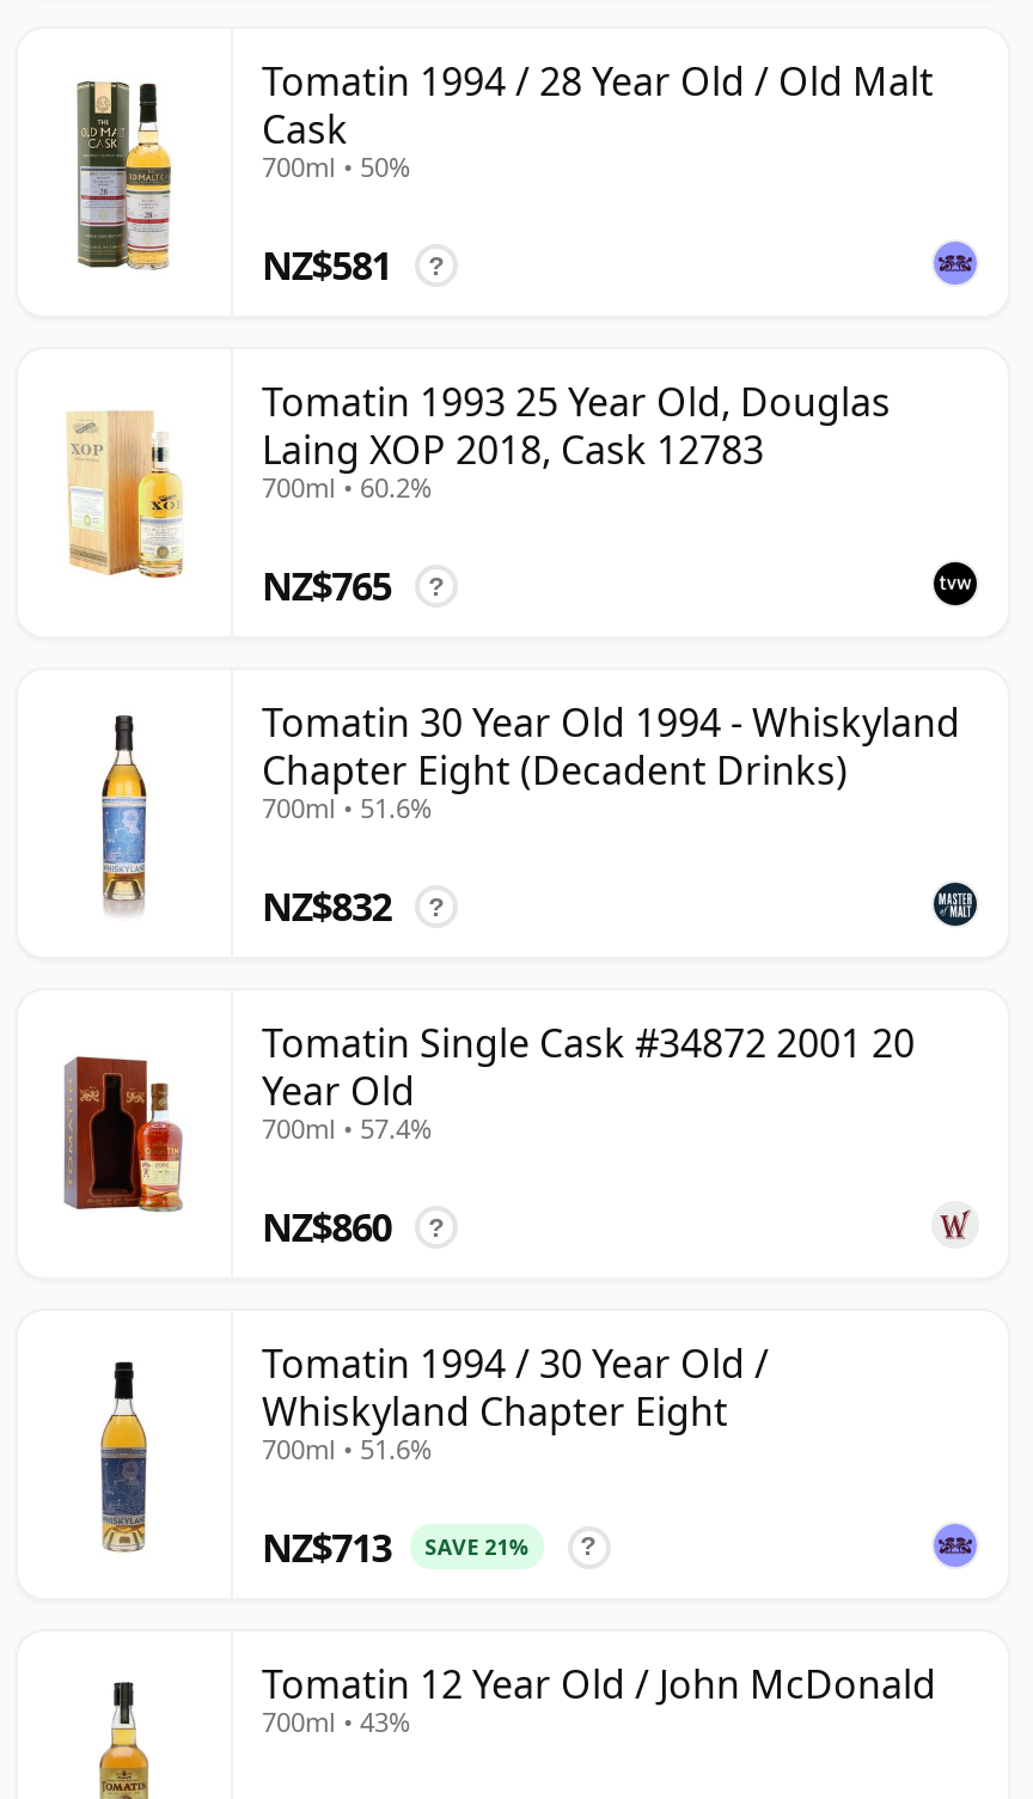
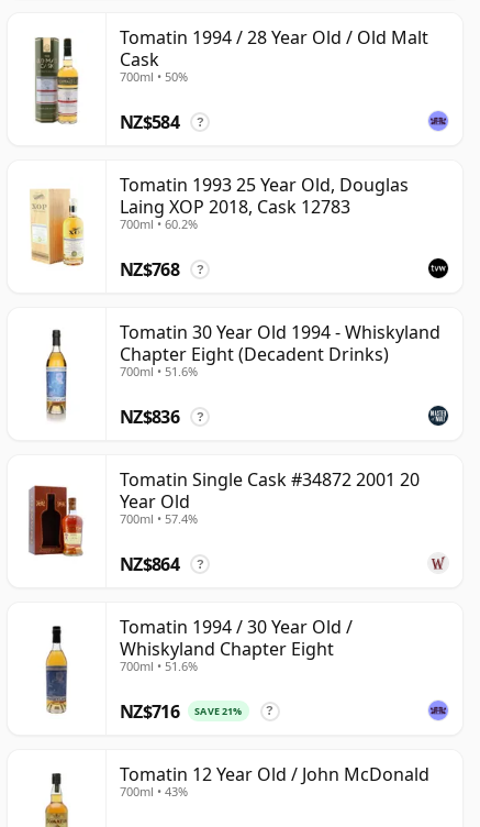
[262,240,391,292] NZ$581 -> [120,110,179,134] NZ$584
[262,560,391,613] NZ$765 -> [120,258,179,282] NZ$768
[262,881,391,933] NZ$832 -> [120,405,179,429] NZ$836
[262,1201,391,1254] NZ$860 -> [120,552,179,576] NZ$864
[262,1521,391,1573] NZ$713 -> [120,699,179,723] NZ$716

